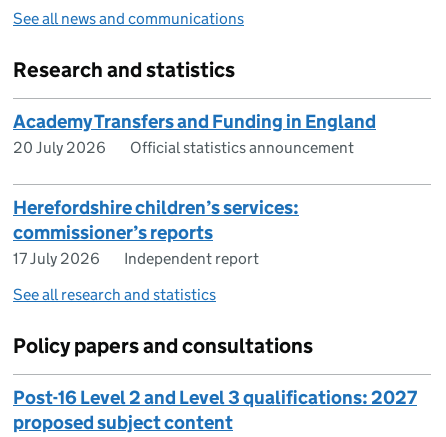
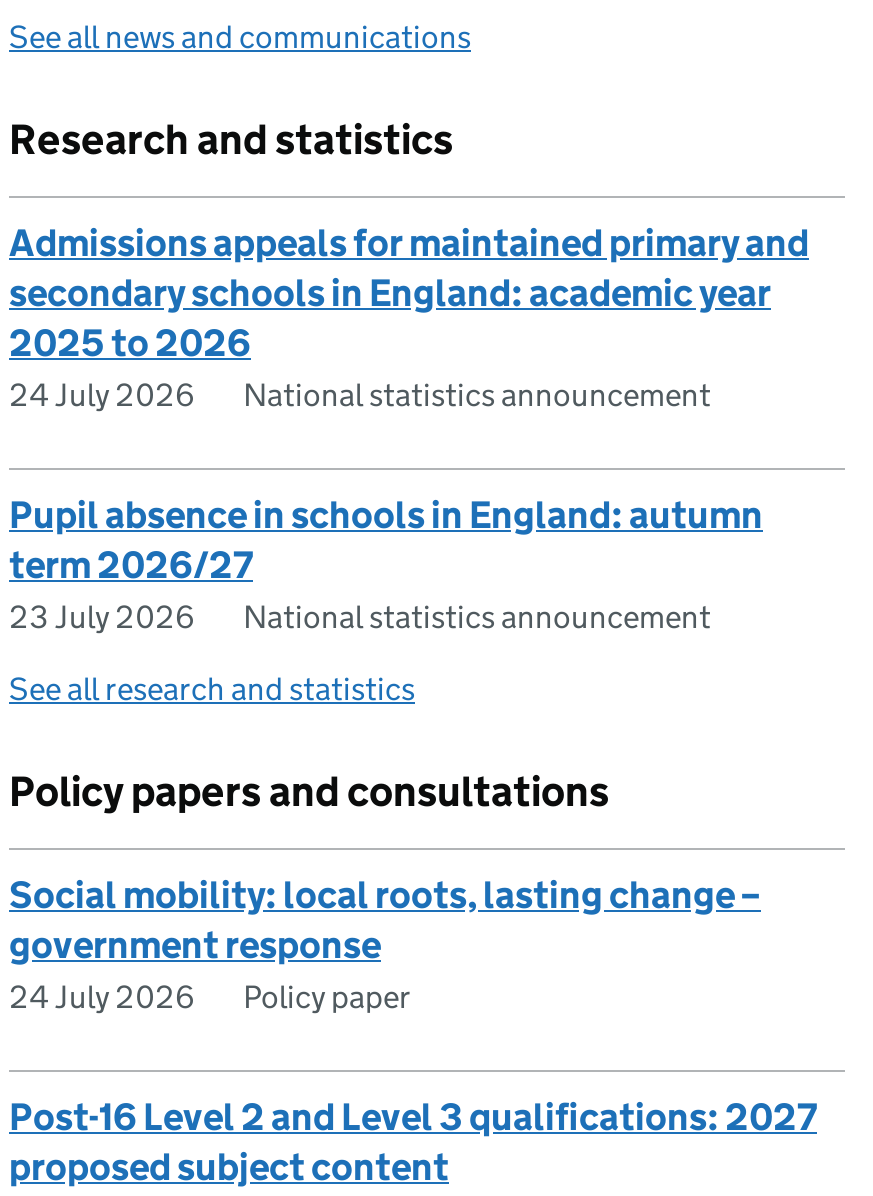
[13,110,376,157] Academy Transfers and Funding in England | 20 July 2026 | Official statistics announcement -> [9,220,809,414] Admissions appeals for maintained primary and | secondary schools in England: academic year | 2025 to 2026 | 24 July 2026 | National statistics announcement
[13,196,299,268] Herefordshire children’s services: | commissioner’s reports | 17 July 2026 | Independent report -> [9,492,763,636] Pupil absence in schools in England: autumn | term 2026/27 | 23 July 2026 | National statistics announcement
none -> [9,872,761,1016] Social mobility: local roots, lasting change – | government response | 24 July 2026 | Policy paper

